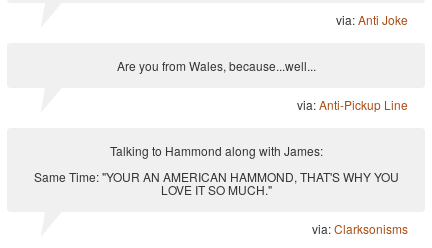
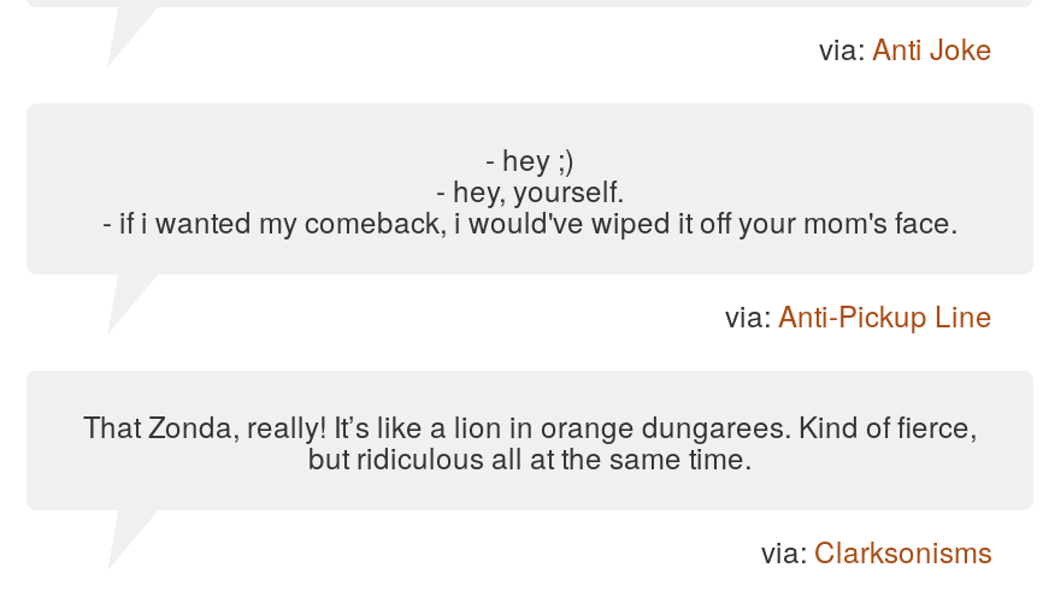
[116,57,315,74] Are you from Wales, because...well... -> [102,137,957,241] - hey ;) | - hey, yourself. | - if i wanted my comeback, i would've wiped it off your mom's face.
moved [297,96,408,113] -> [725,294,992,335]: via: Anti-Pickup Line
[33,142,398,198] Talking to Hammond along with James: | Same Time: "YOUR AN AMERICAN HAMMOND, THAT'S WHY YOU | LOVE IT SO MUCH." -> [83,404,977,477] That Zonda, really! It’s like a lion in orange dungarees. Kind of fierce, | but ridiculous all at the same time.

